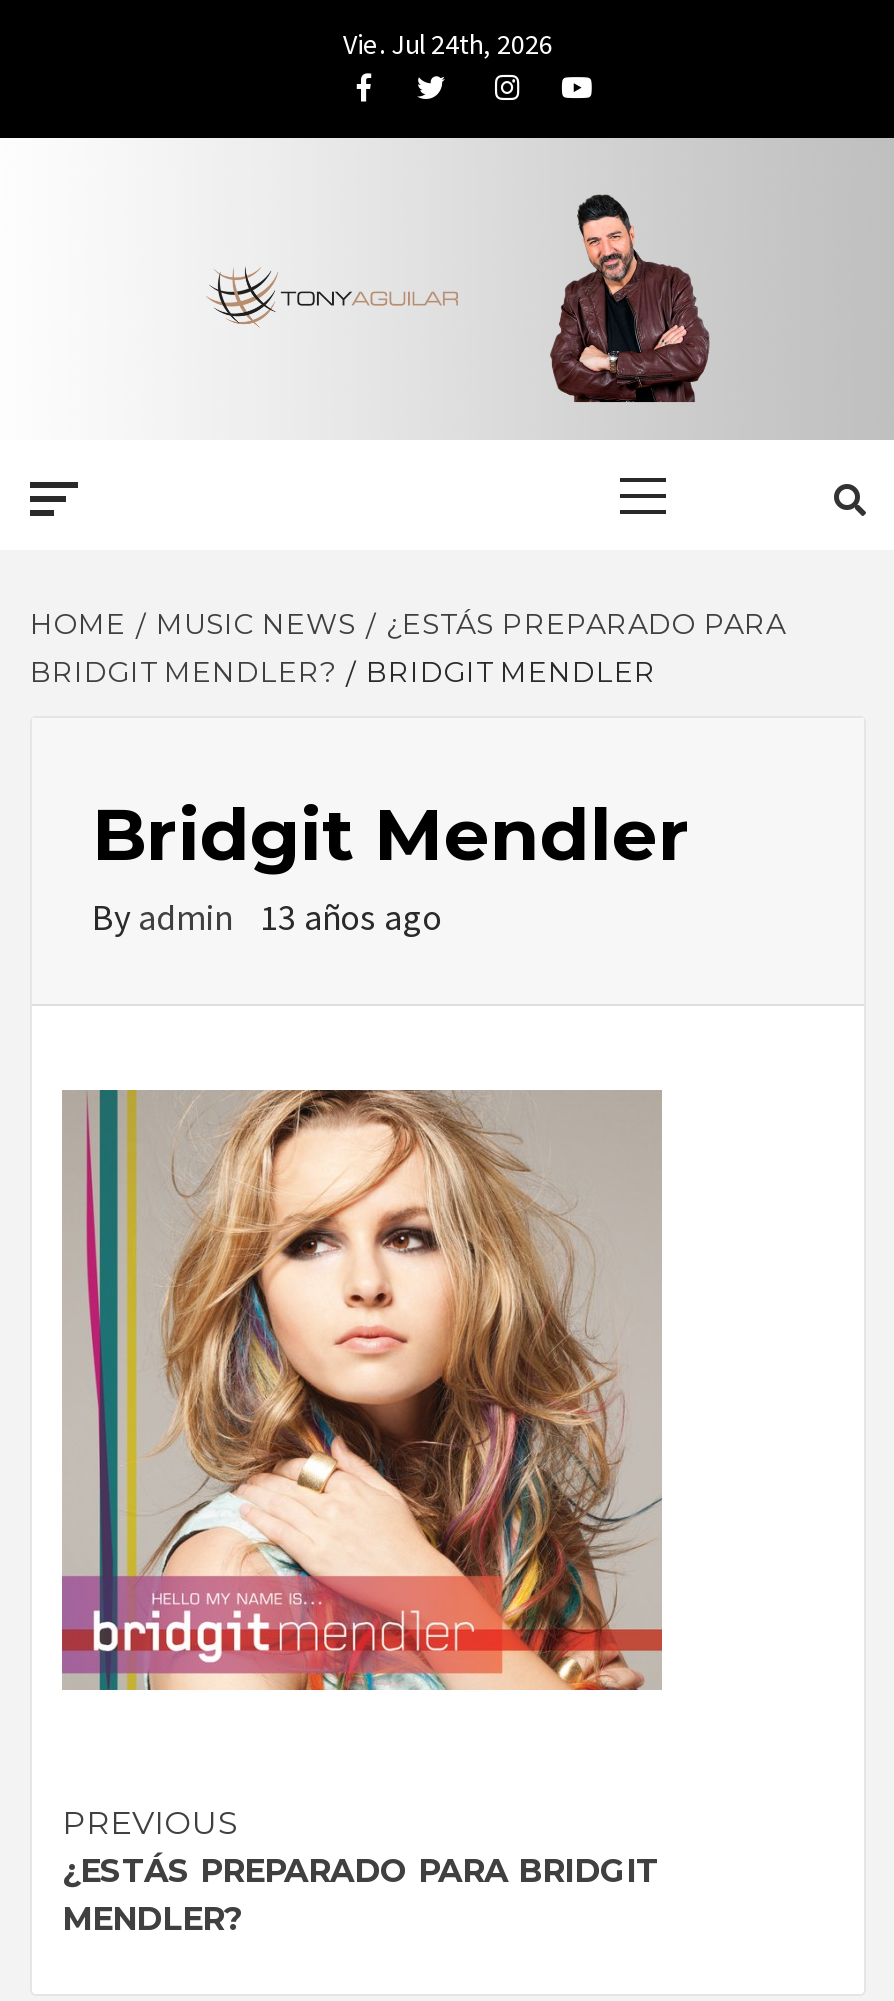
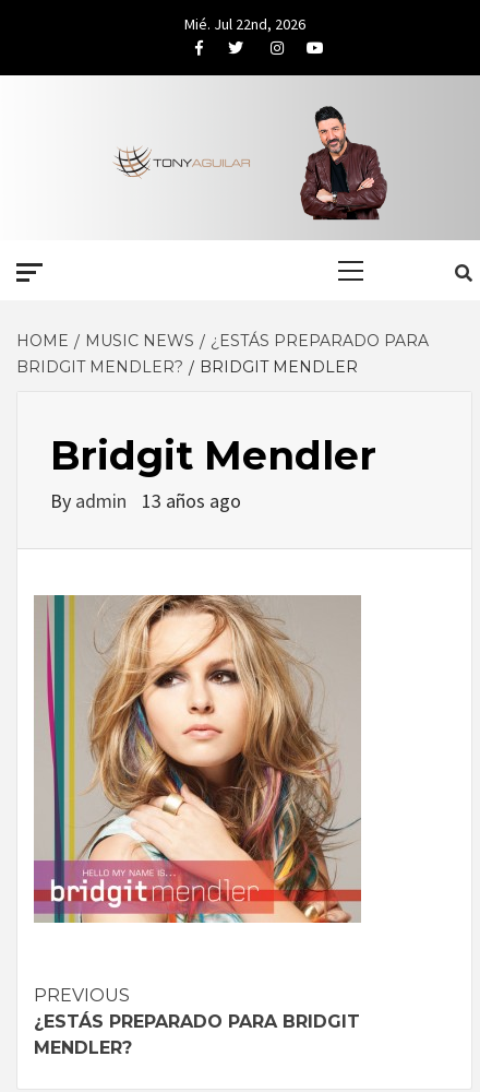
[343,26,553,62] Vie. Jul 24th, 2026 -> [184,14,305,34] Mié. Jul 22nd, 2026

